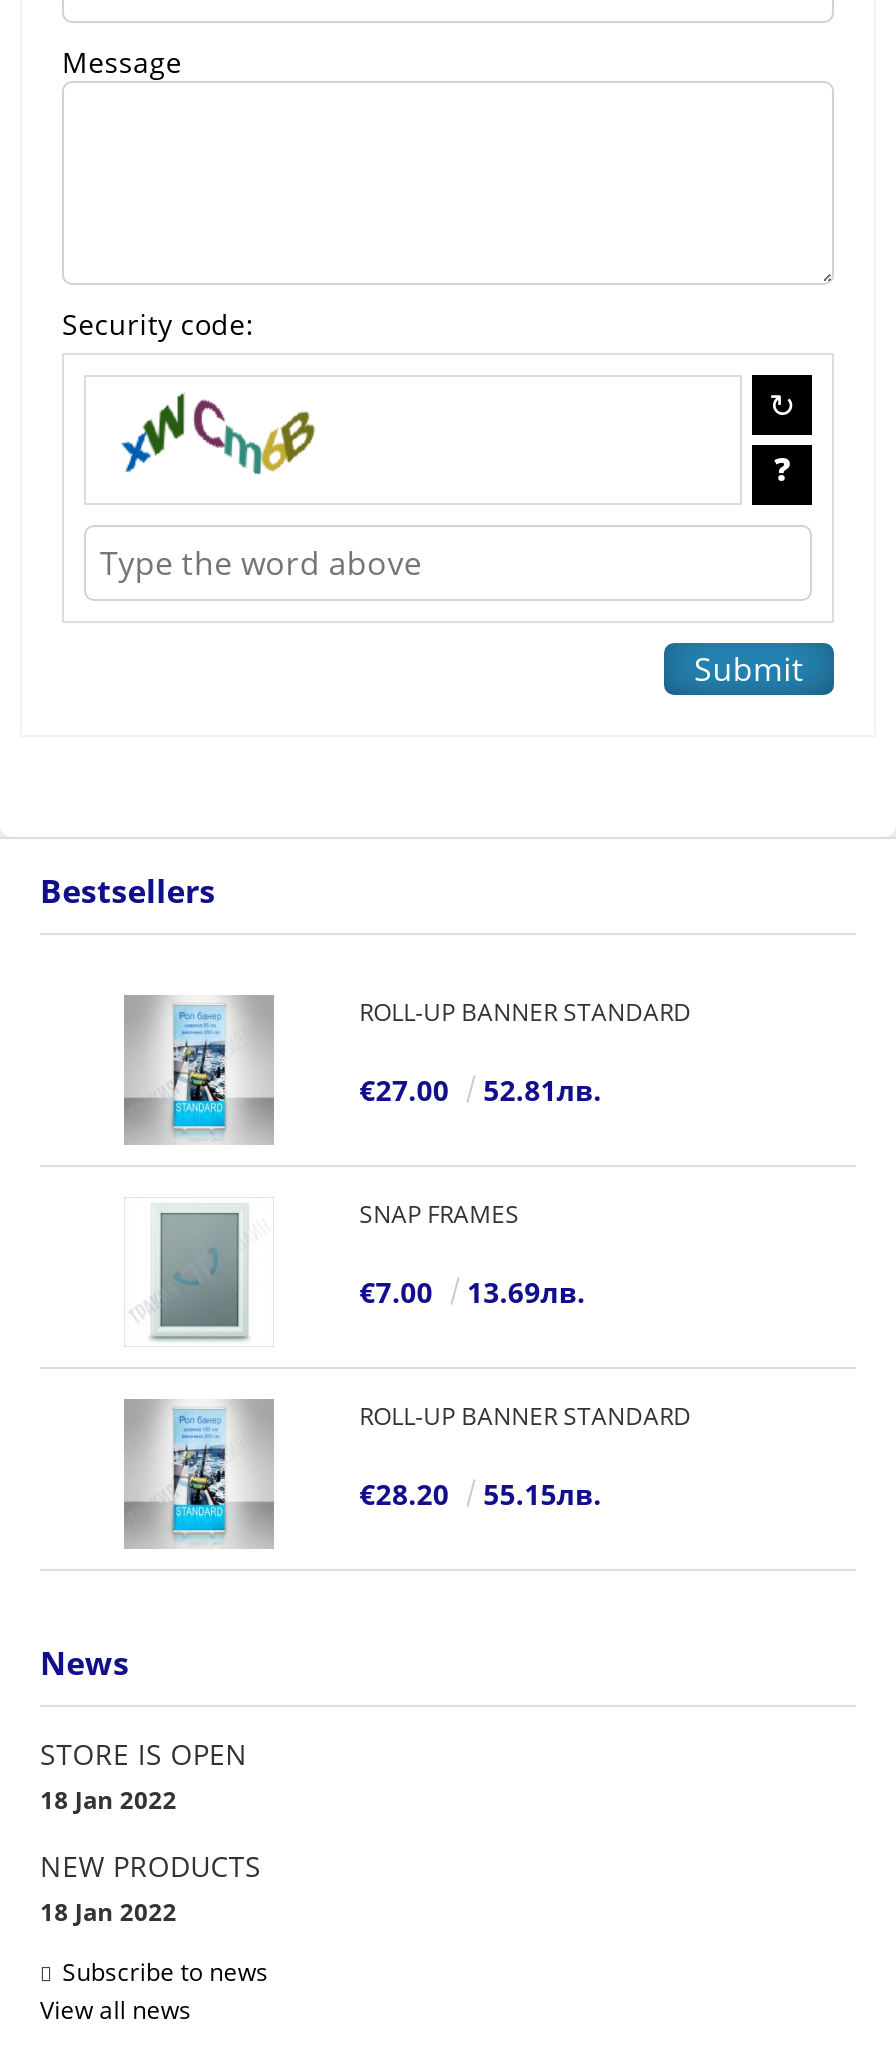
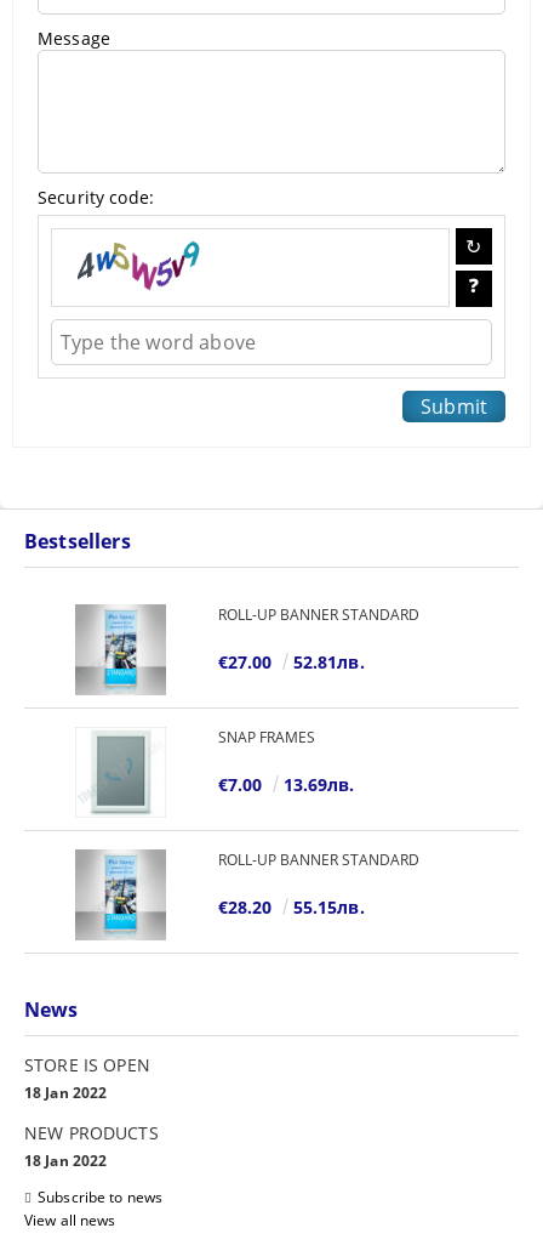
[120,391,330,477] [image] -> [75,240,201,291] [image]

